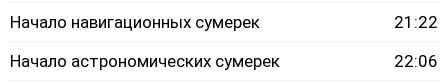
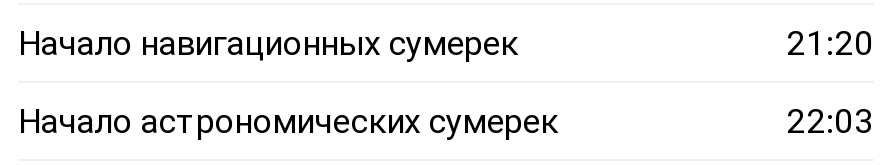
[394,12,438,32] 21:22 -> [786,23,874,63] 21:20
[394,51,438,71] 22:06 -> [786,101,874,141] 22:03

